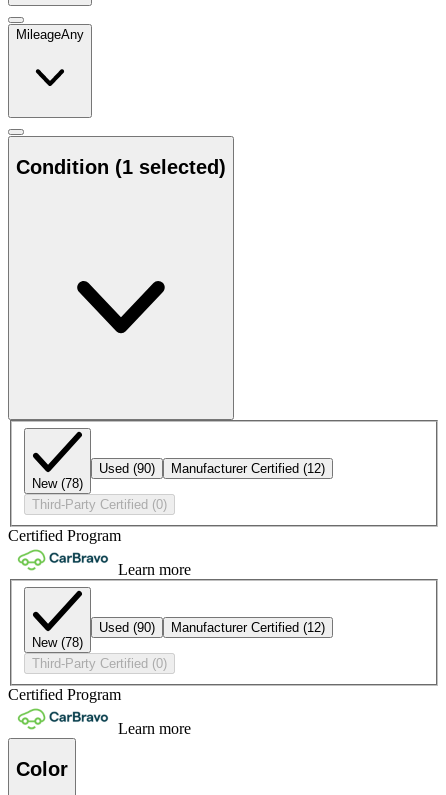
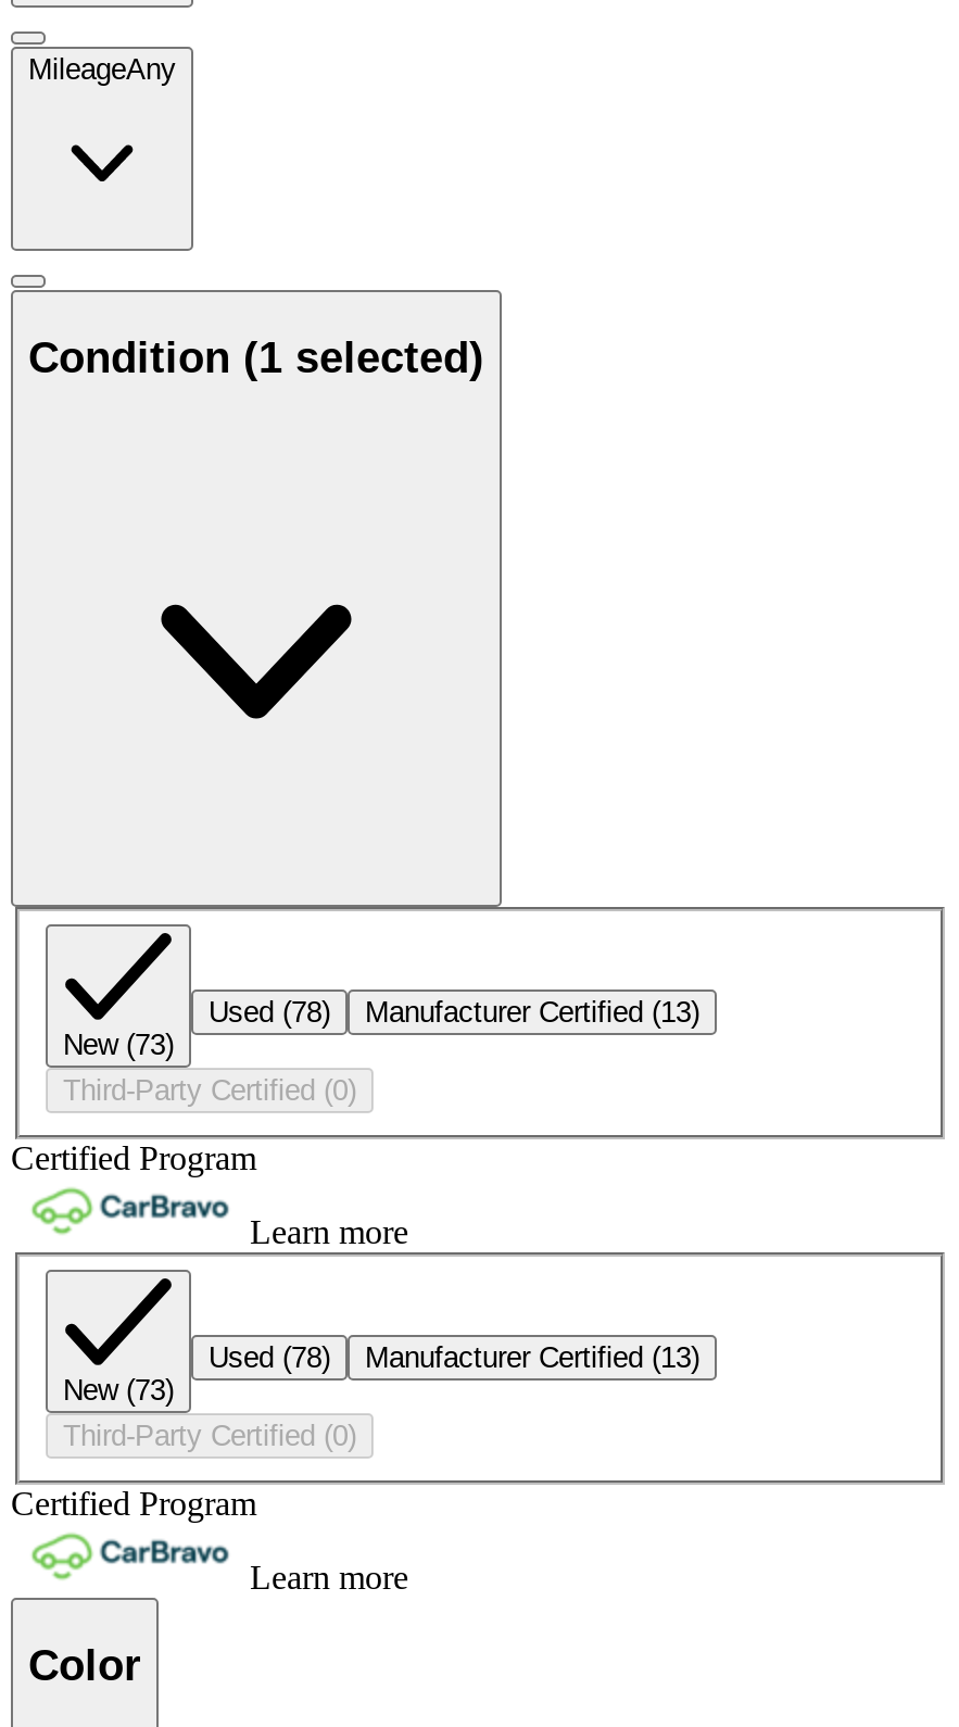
[99,461,155,476] Used (90) -> [209,997,330,1029] Used (78)
[171,461,325,476] Manufacturer Certified (12) -> [365,997,699,1029] Manufacturer Certified (13)
[32,476,83,491] New (78) -> [63,1029,174,1062] New (73)
[99,620,155,635] Used (90) -> [209,1342,330,1375] Used (78)
[171,620,325,635] Manufacturer Certified (12) -> [365,1342,699,1375] Manufacturer Certified (13)
[32,635,83,650] New (78) -> [63,1375,174,1408] New (73)

